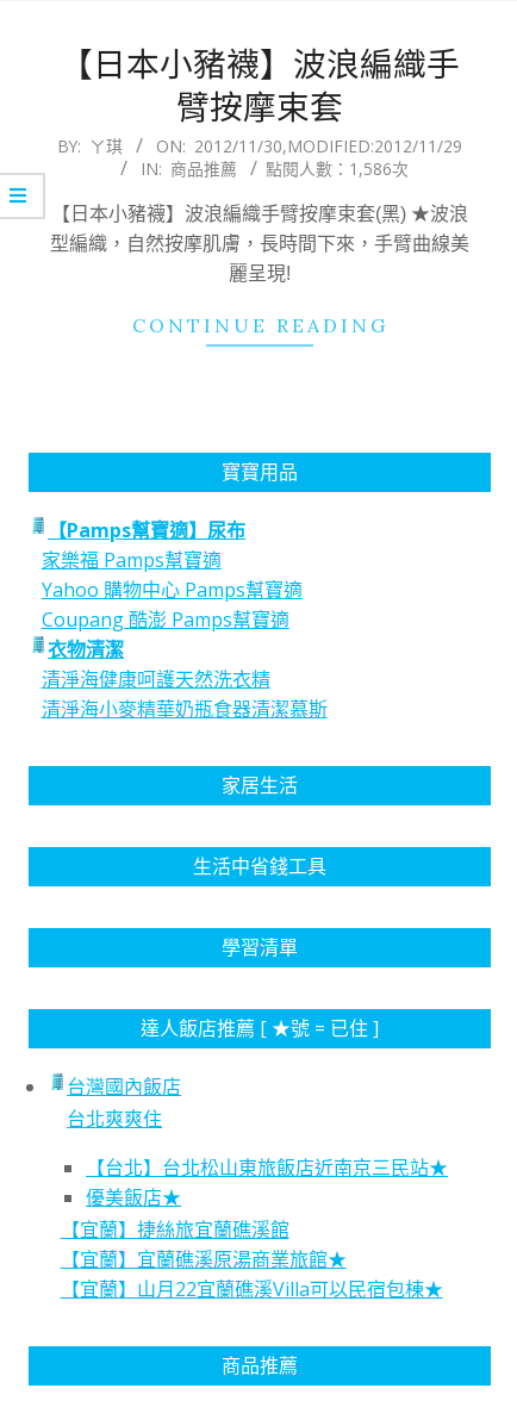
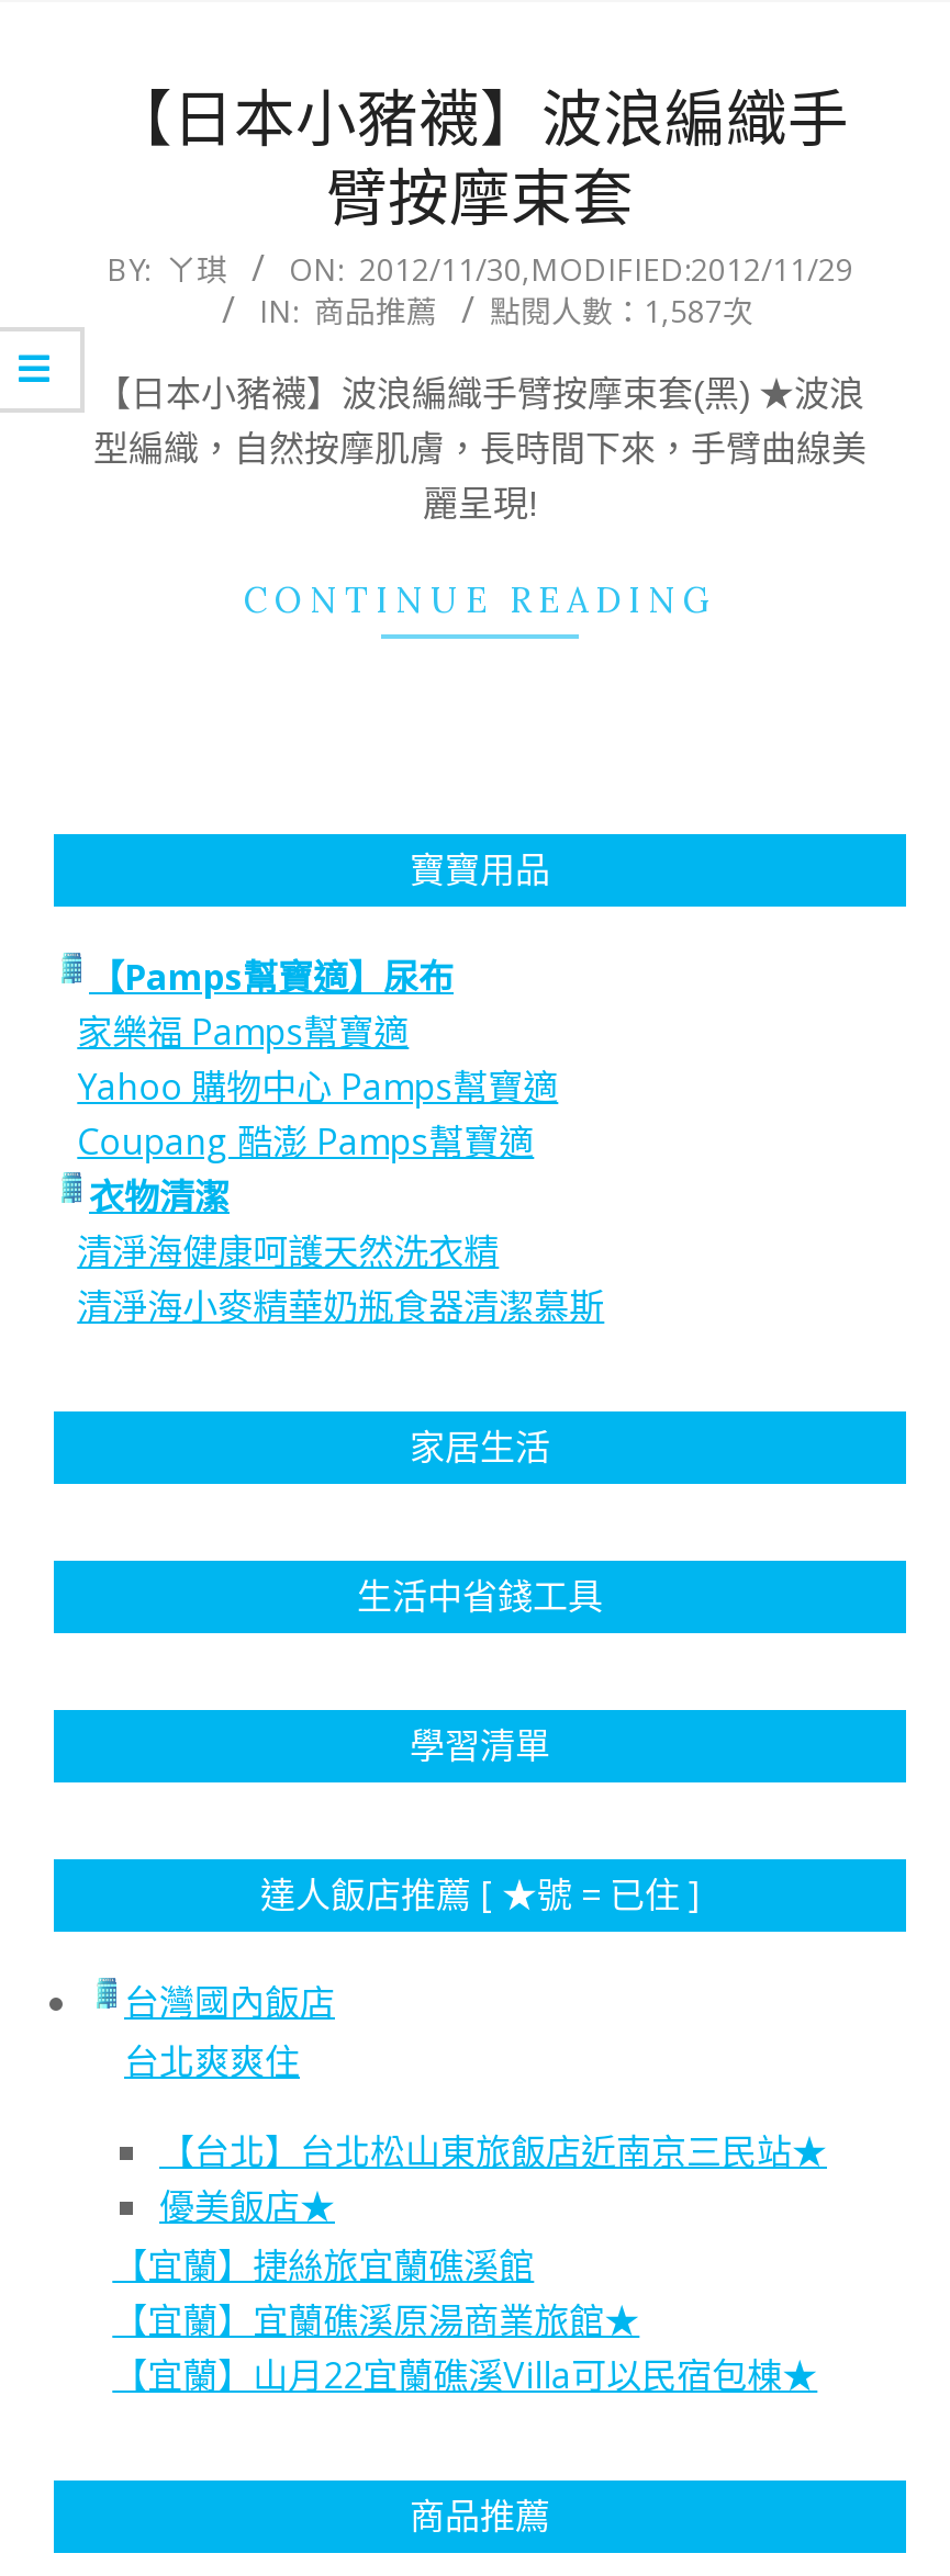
[140,157,408,180] IN: 商品推薦 點閱人數：1,586次 -> [259,289,753,331] IN: 商品推薦 點閱人數：1,587次

